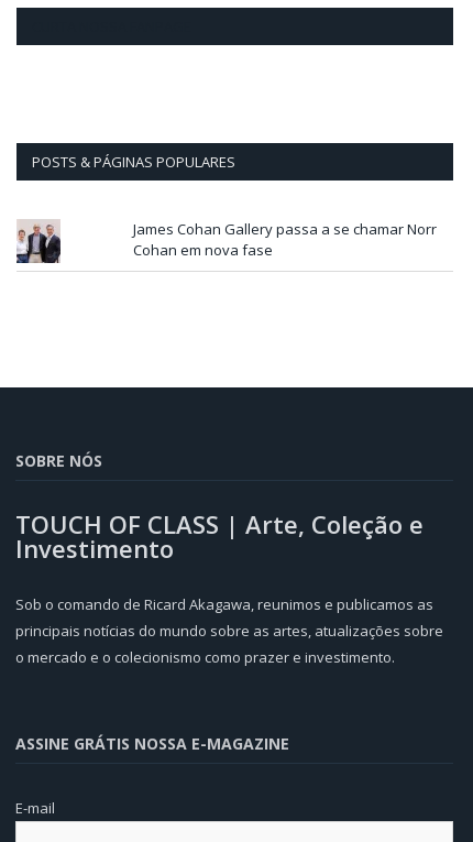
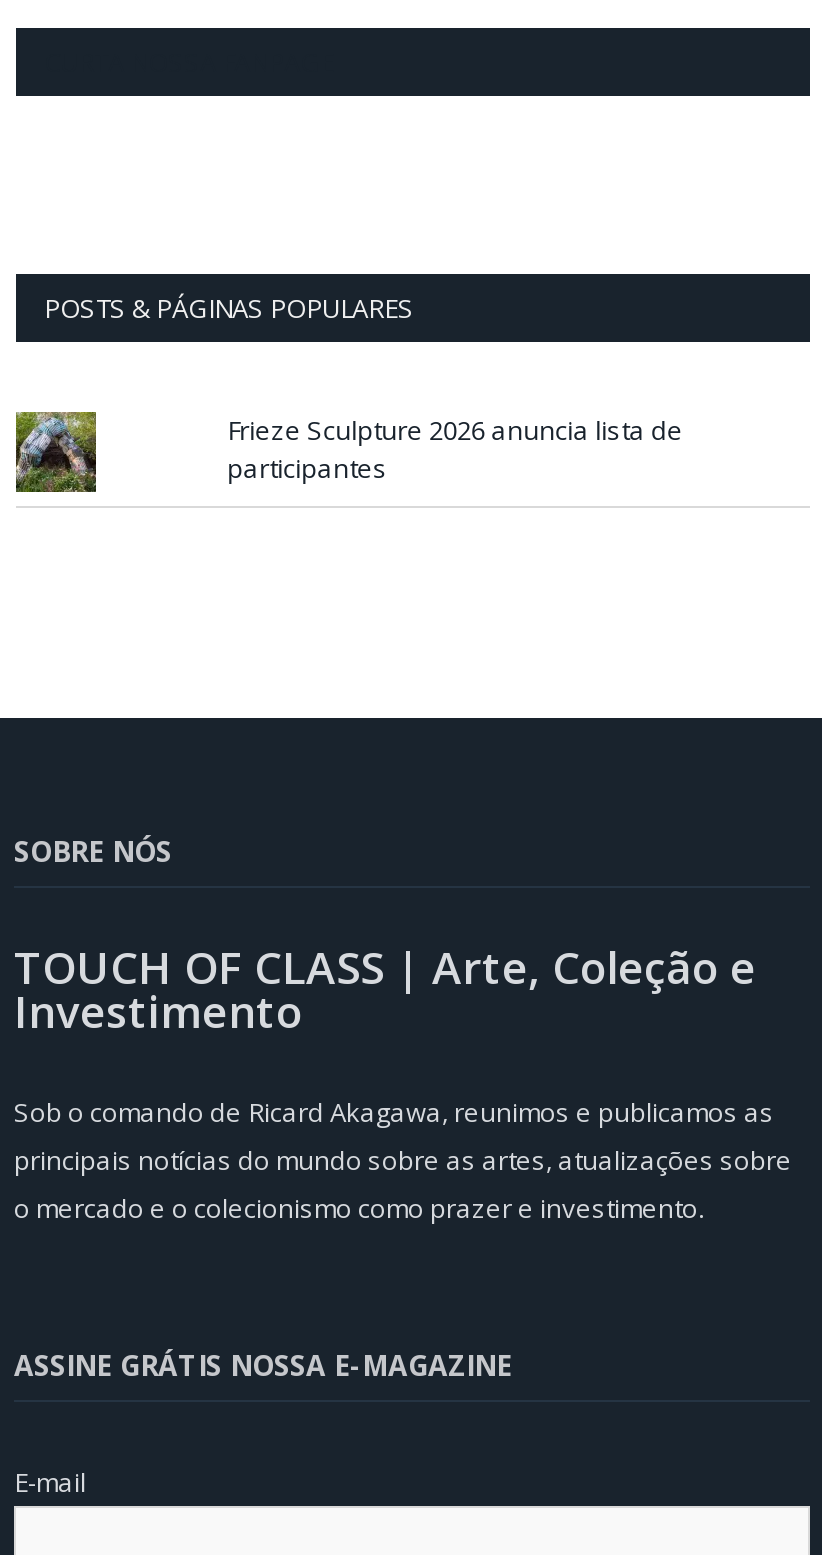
[16,219,61,263] [image] -> [14,410,98,492] [image]
[133,219,436,260] James Cohan Gallery passa a se chamar Norr | Cohan em nova fase -> [227,412,683,486] Frieze Sculpture 2026 anuncia lista de | participantes

